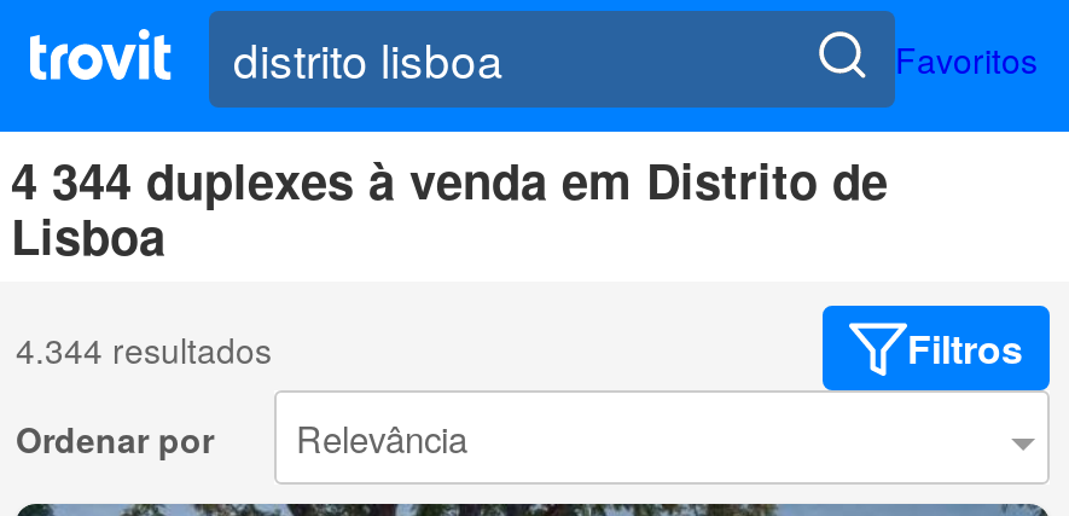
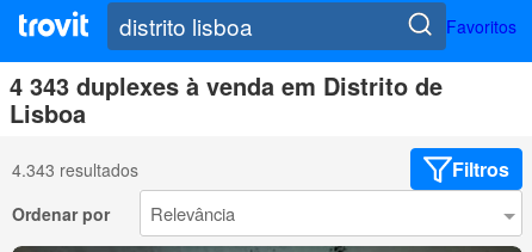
[11,145,888,215] 4 344 duplexes à venda em Distrito de -> [10,69,443,103] 4 343 duplexes à venda em Distrito de
[16,325,272,373] 4.344 resultados -> [12,158,138,181] 4.343 resultados

